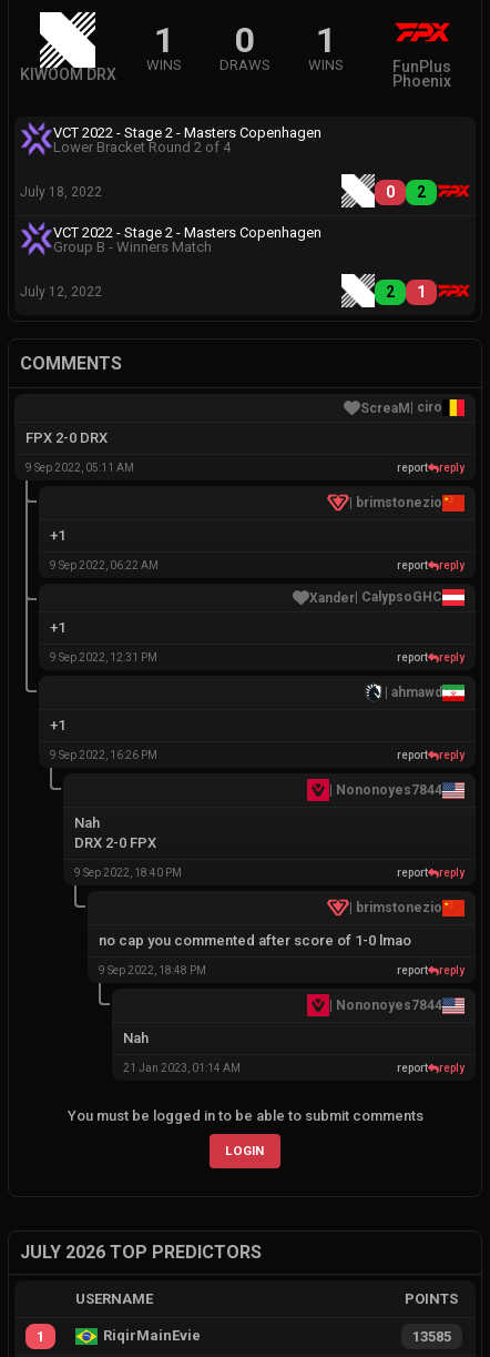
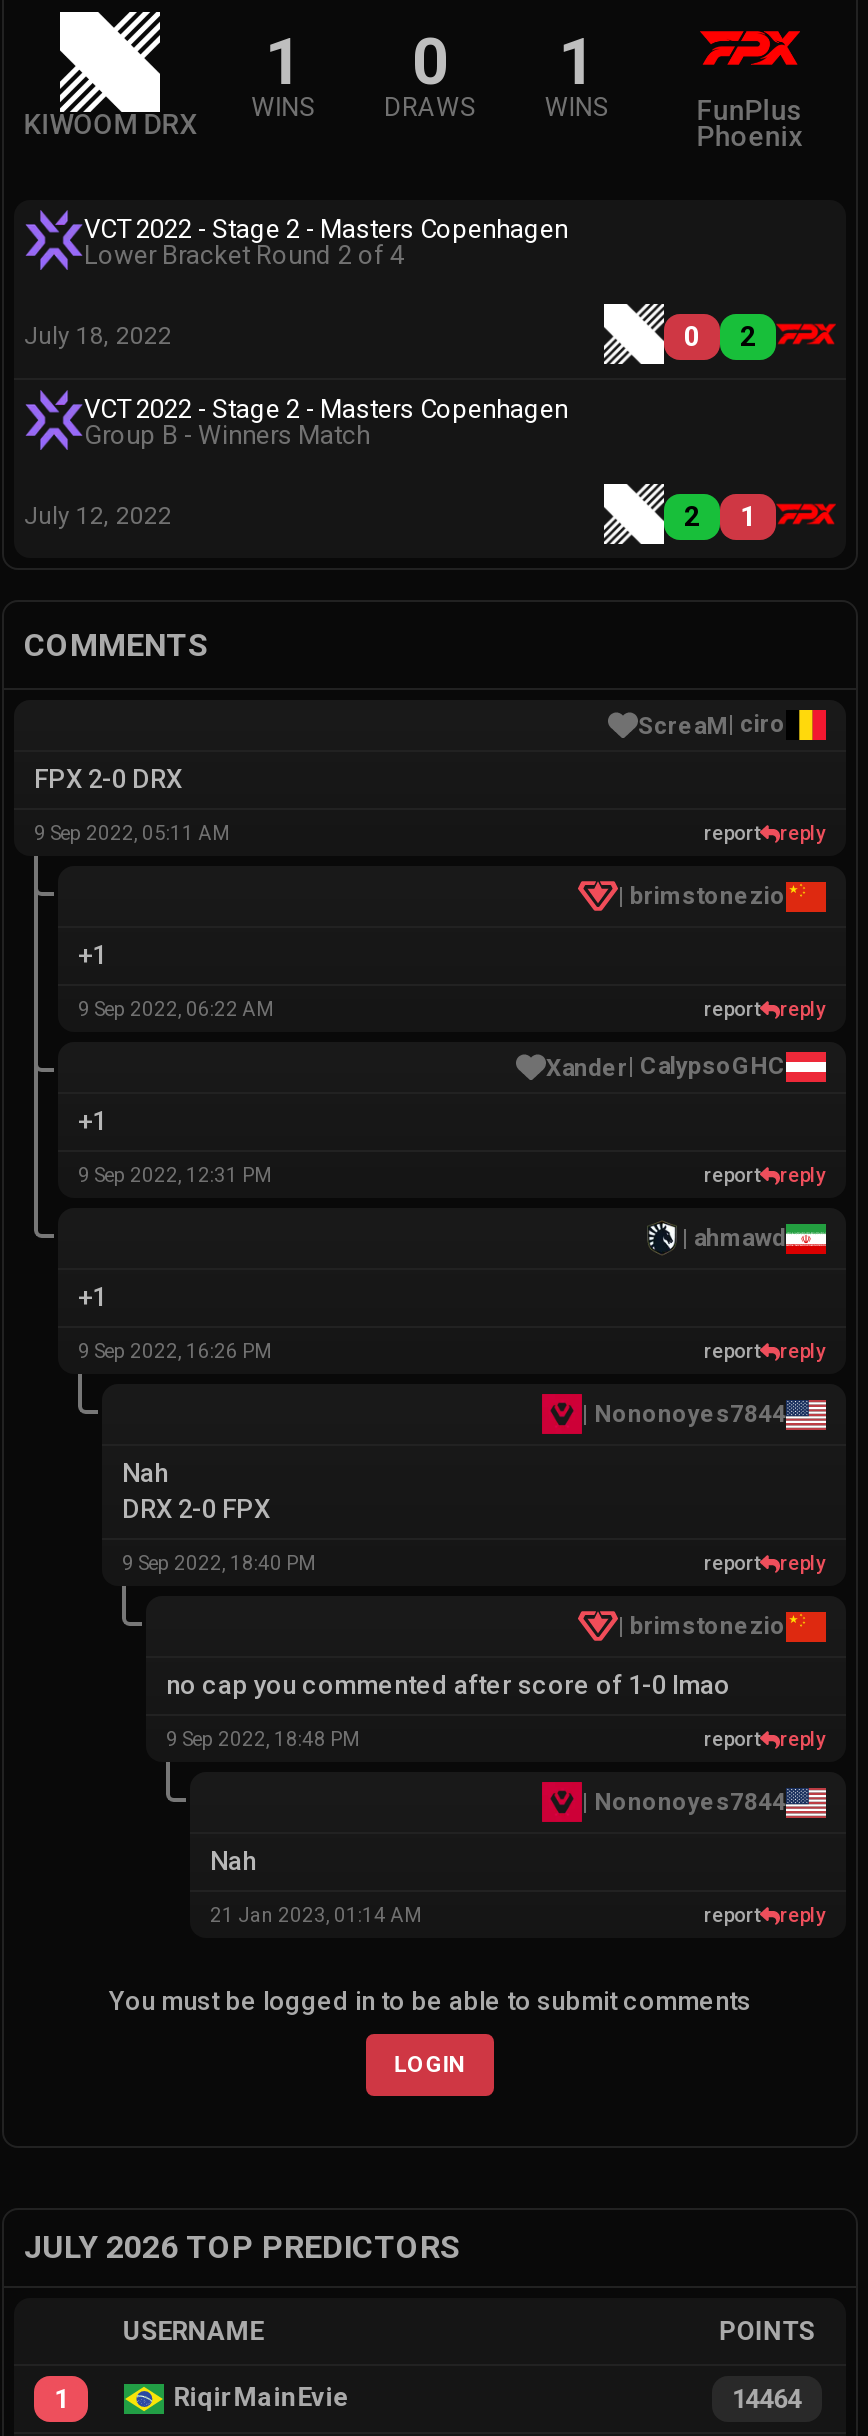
[412,1328,451,1345] 13585 -> [732,2384,802,2414] 14464

